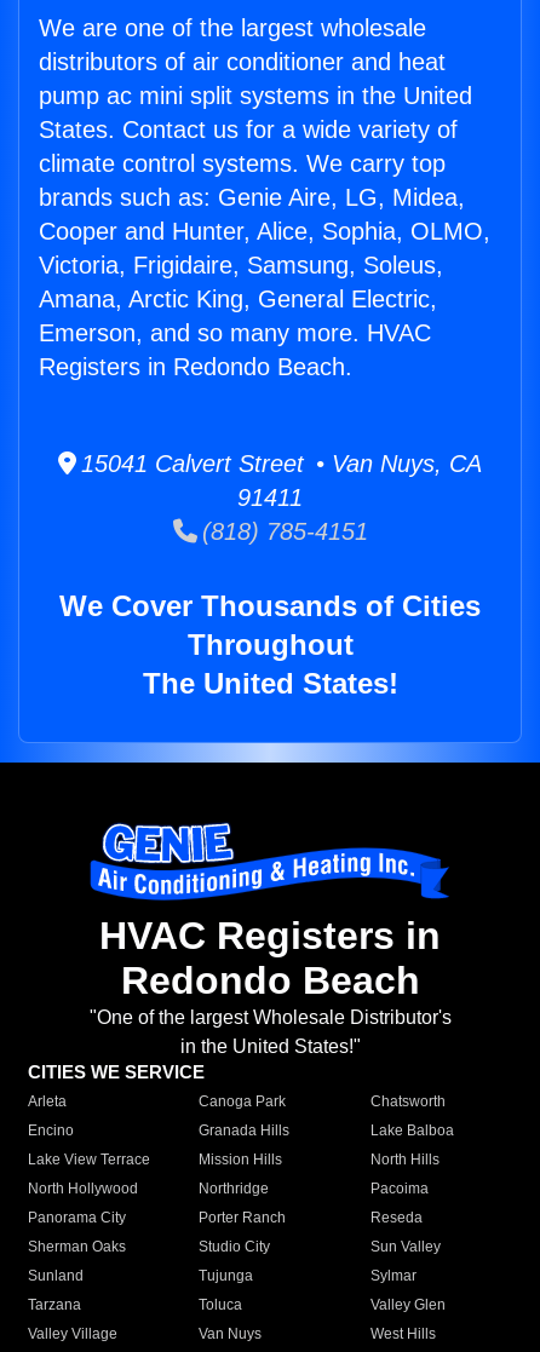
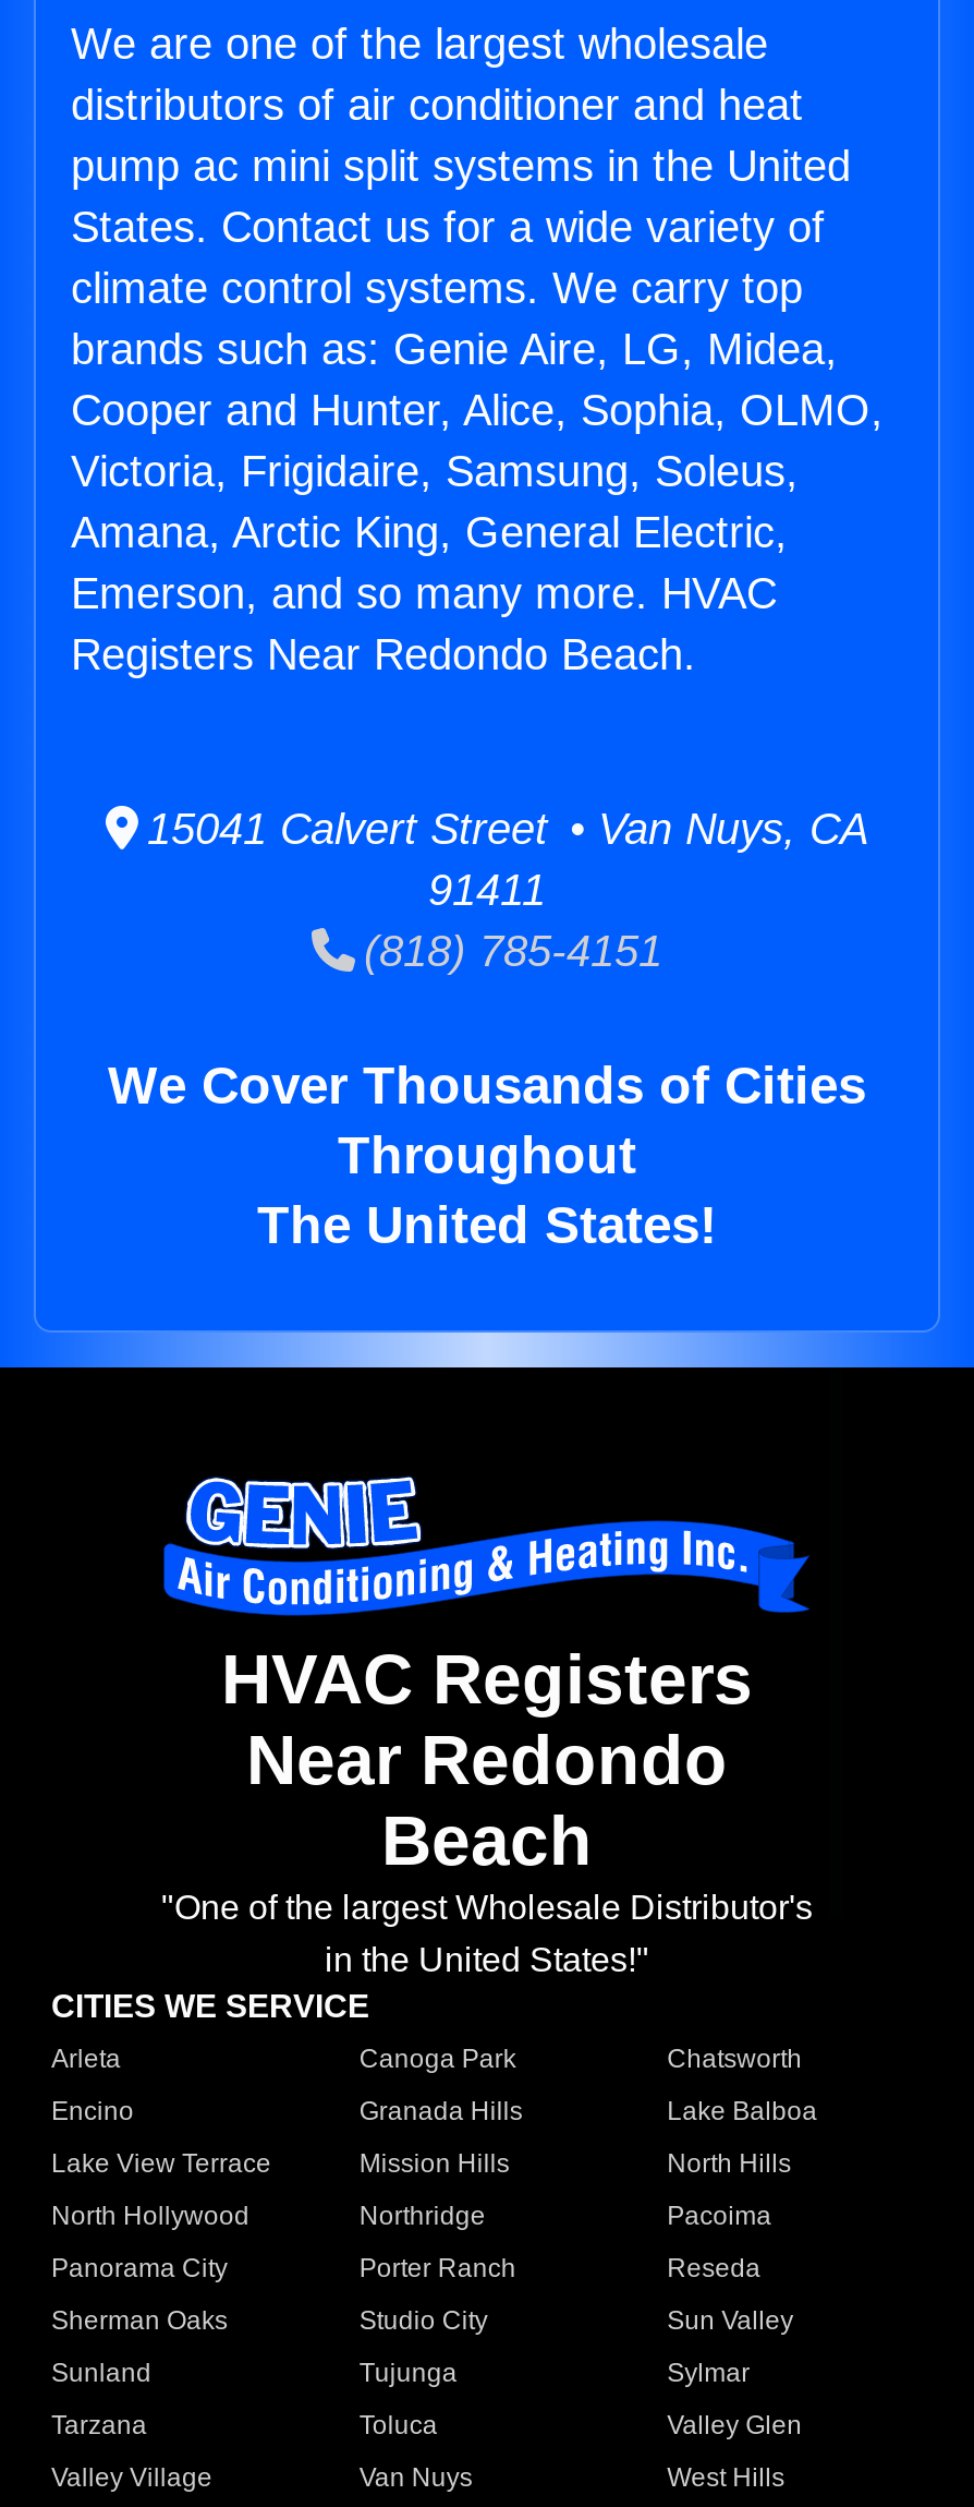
[39,354,352,380] Registers in Redondo Beach. -> [71,631,696,678] Registers Near Redondo Beach.
[99,914,441,1003] HVAC Registers in | Redondo Beach -> [221,1641,753,1881] HVAC Registers | Near Redondo | Beach

